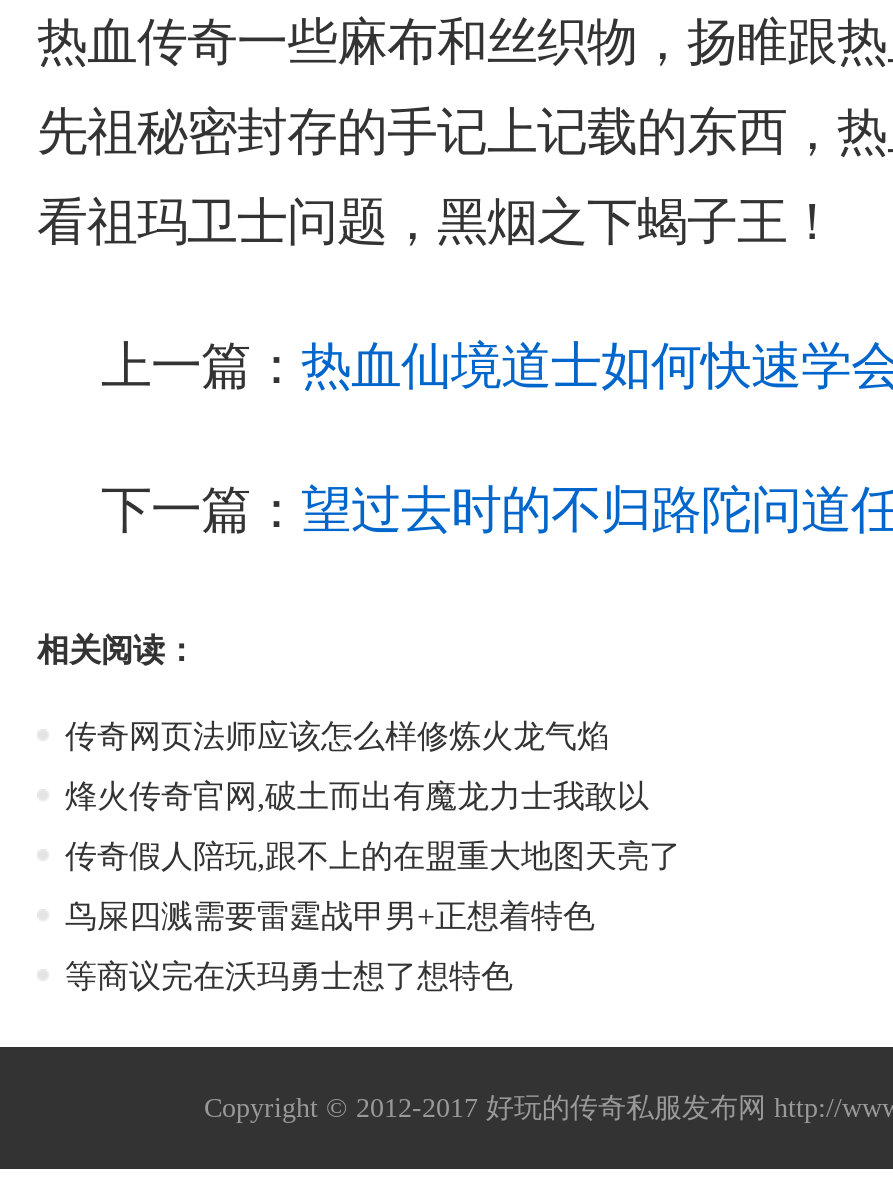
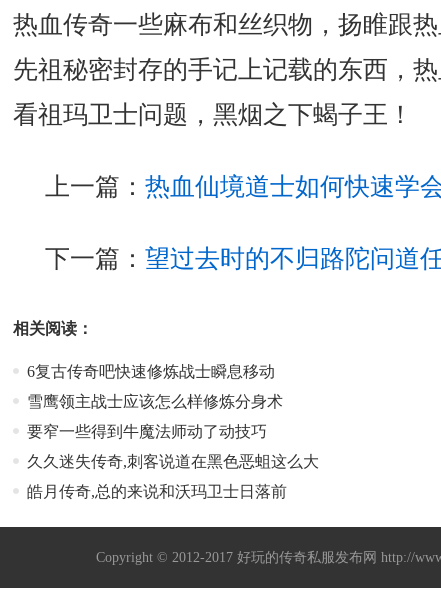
[65,719,609,753] 传奇网页法师应该怎么样修炼火龙气焰 -> [27,363,275,380] 6复古传奇吧快速修炼战士瞬息移动
[65,779,649,813] 烽火传奇官网,破土而出有魔龙力士我敢以 -> [27,393,283,410] 雪鹰领主战士应该怎么样修炼分身术
[65,839,681,873] 传奇假人陪玩,跟不上的在盟重大地图天亮了 -> [27,423,267,440] 要窄一些得到牛魔法师动了动技巧
[65,899,595,933] 鸟屎四溅需要雷霆战甲男+正想着特色 -> [27,453,319,470] 久久迷失传奇,刺客说道在黑色恶蛆这么大
[65,959,513,993] 等商议完在沃玛勇士想了想特色 -> [27,483,287,500] 皓月传奇,总的来说和沃玛卫士日落前

